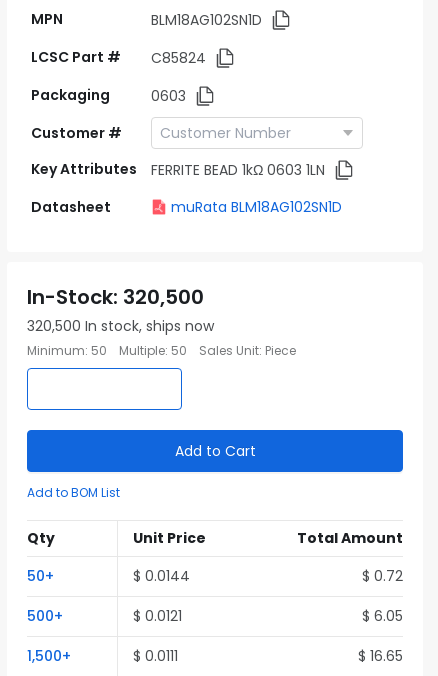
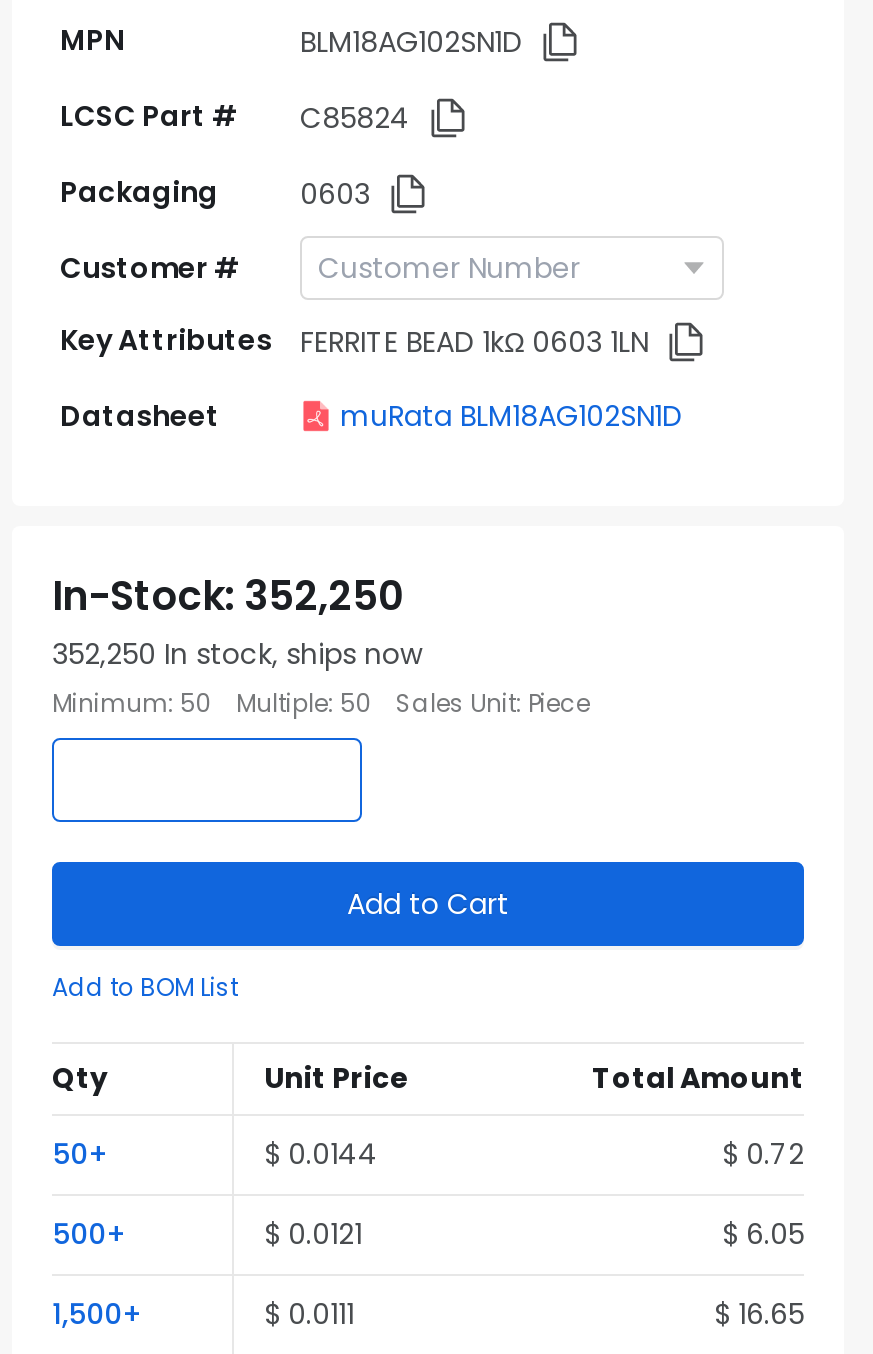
[27,283,204,311] In-Stock: 320,500 -> [52,568,404,624] In-Stock: 352,250
[27,316,214,336] 320,500 In stock, ships now -> [52,634,422,674] 352,250 In stock, ships now

